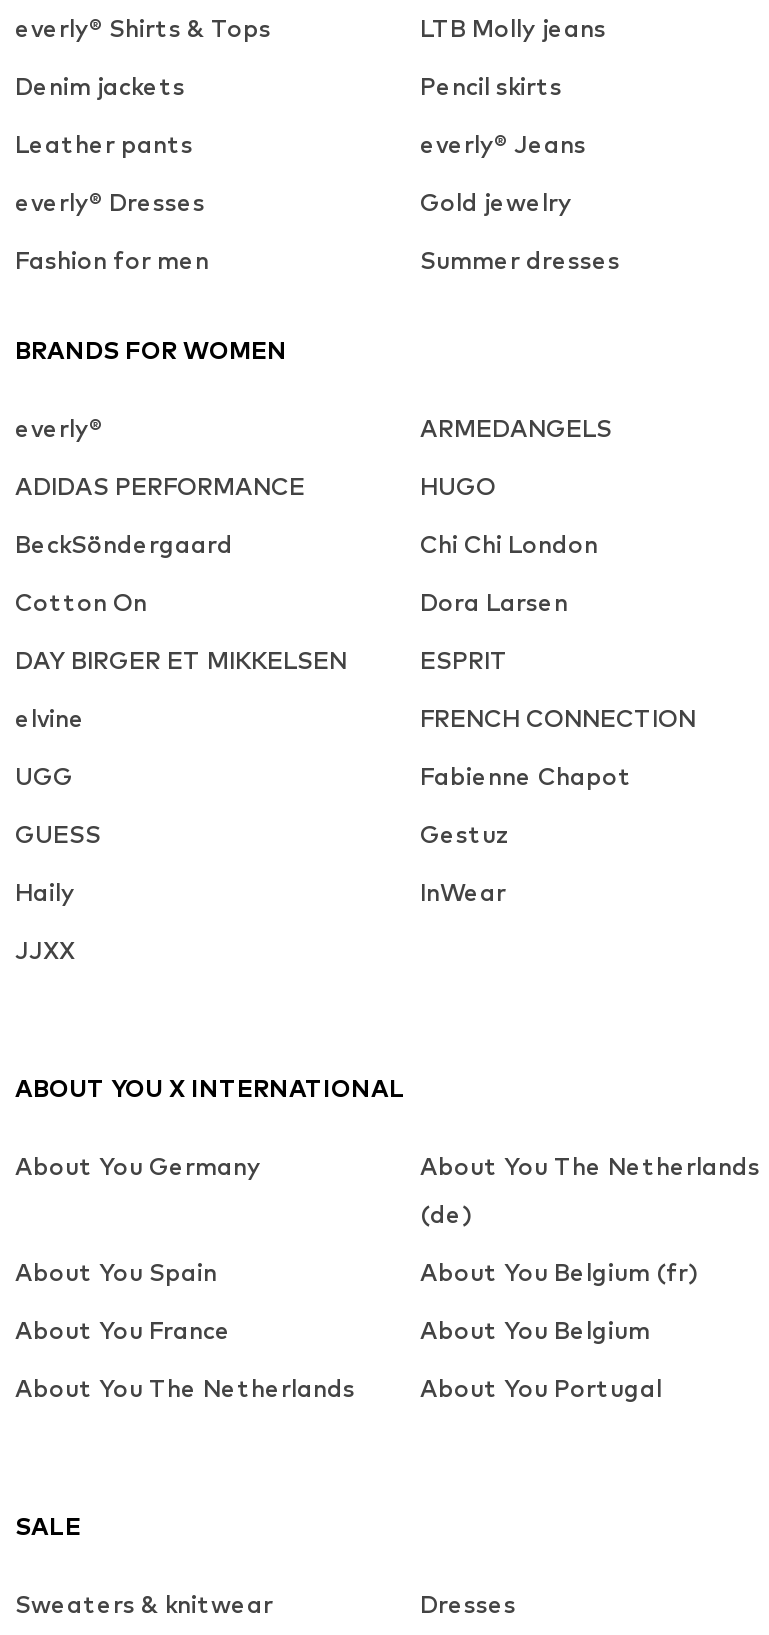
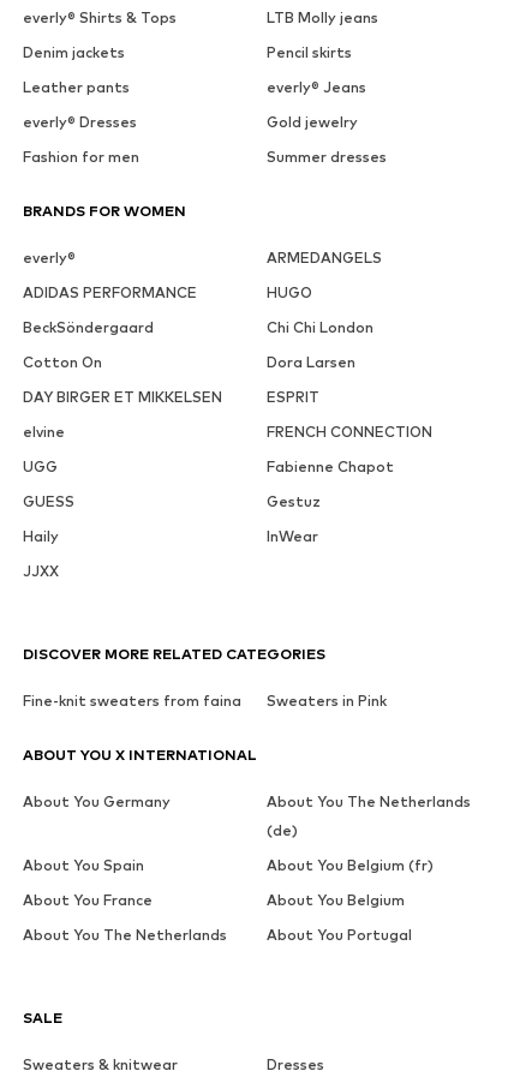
none -> [23,645,386,710] DISCOVER MORE RELATED CATEGORIES | Fine-knit sweaters from faina | Sweaters in Pink

